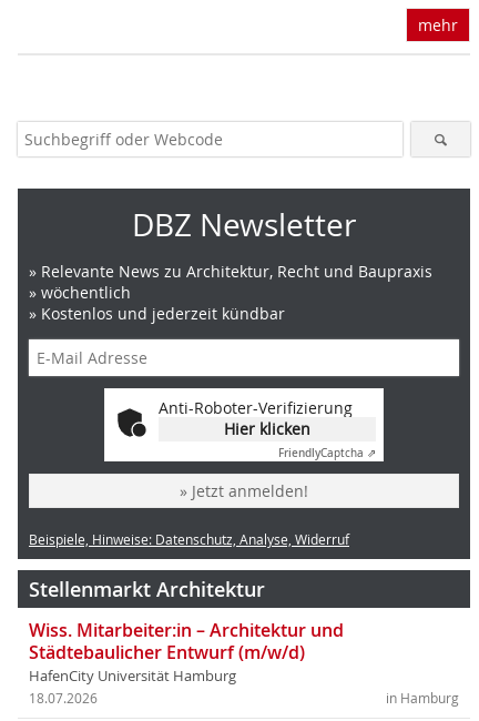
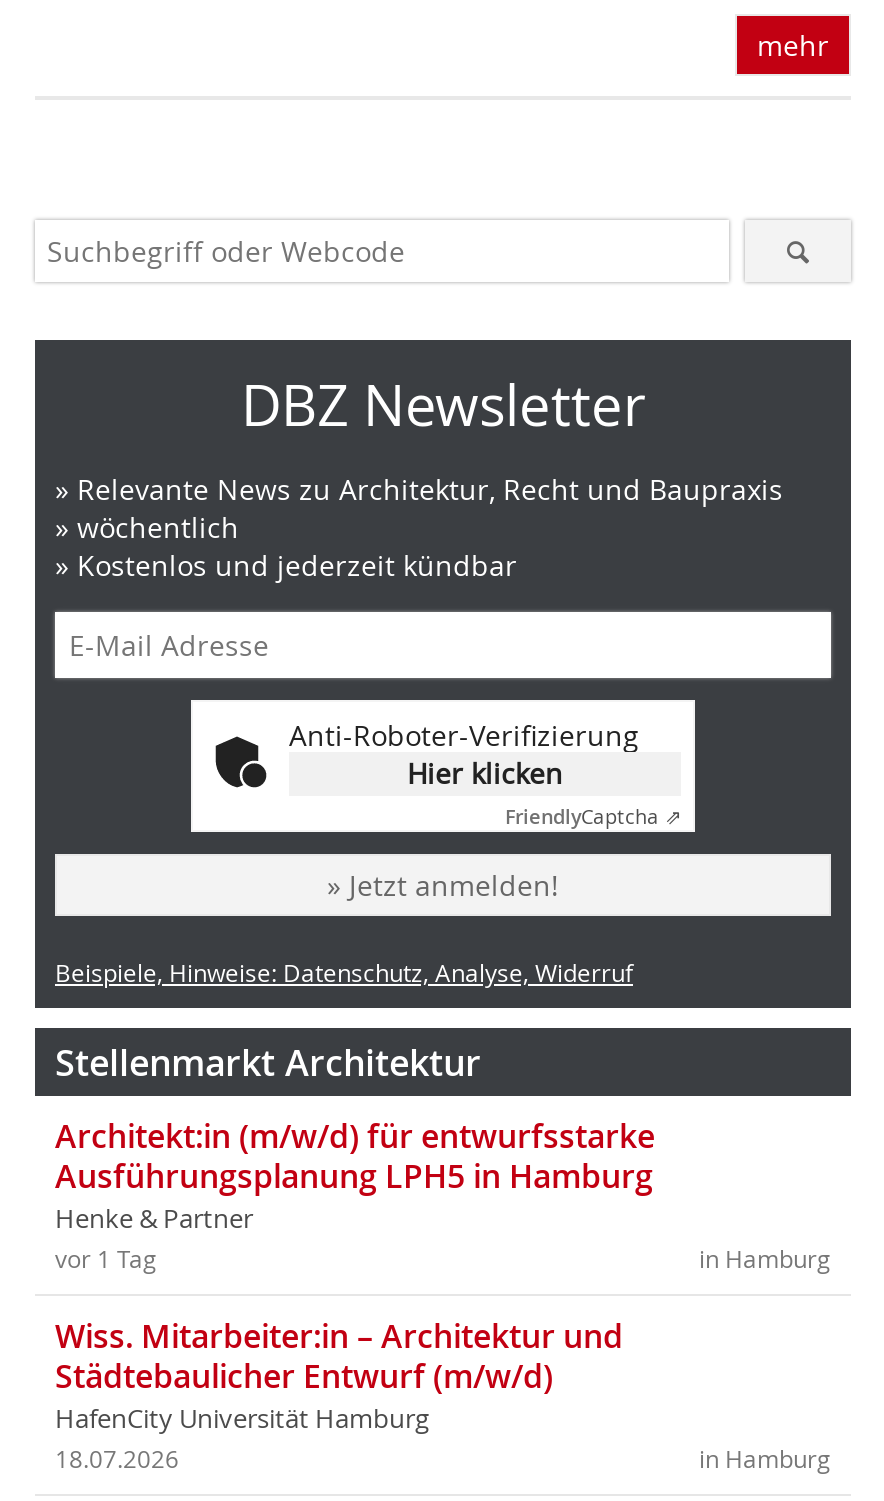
none -> [55,1114,831,1274] Architekt:in (m/w/d) für entwurfsstarke | Ausführungsplanung LPH5 in Hamburg | Henke & Partner | in Hamburg | vor 1 Tag

